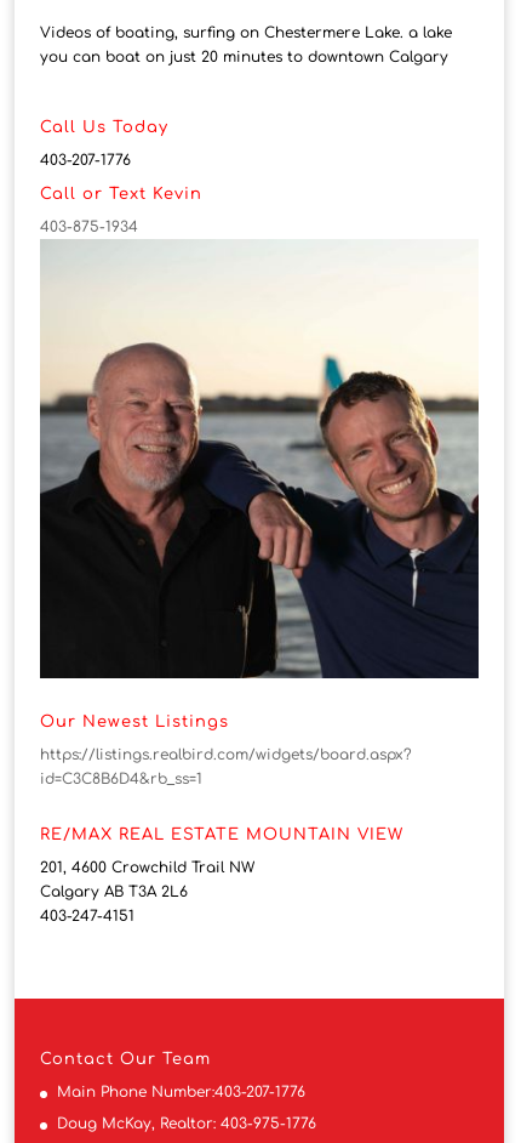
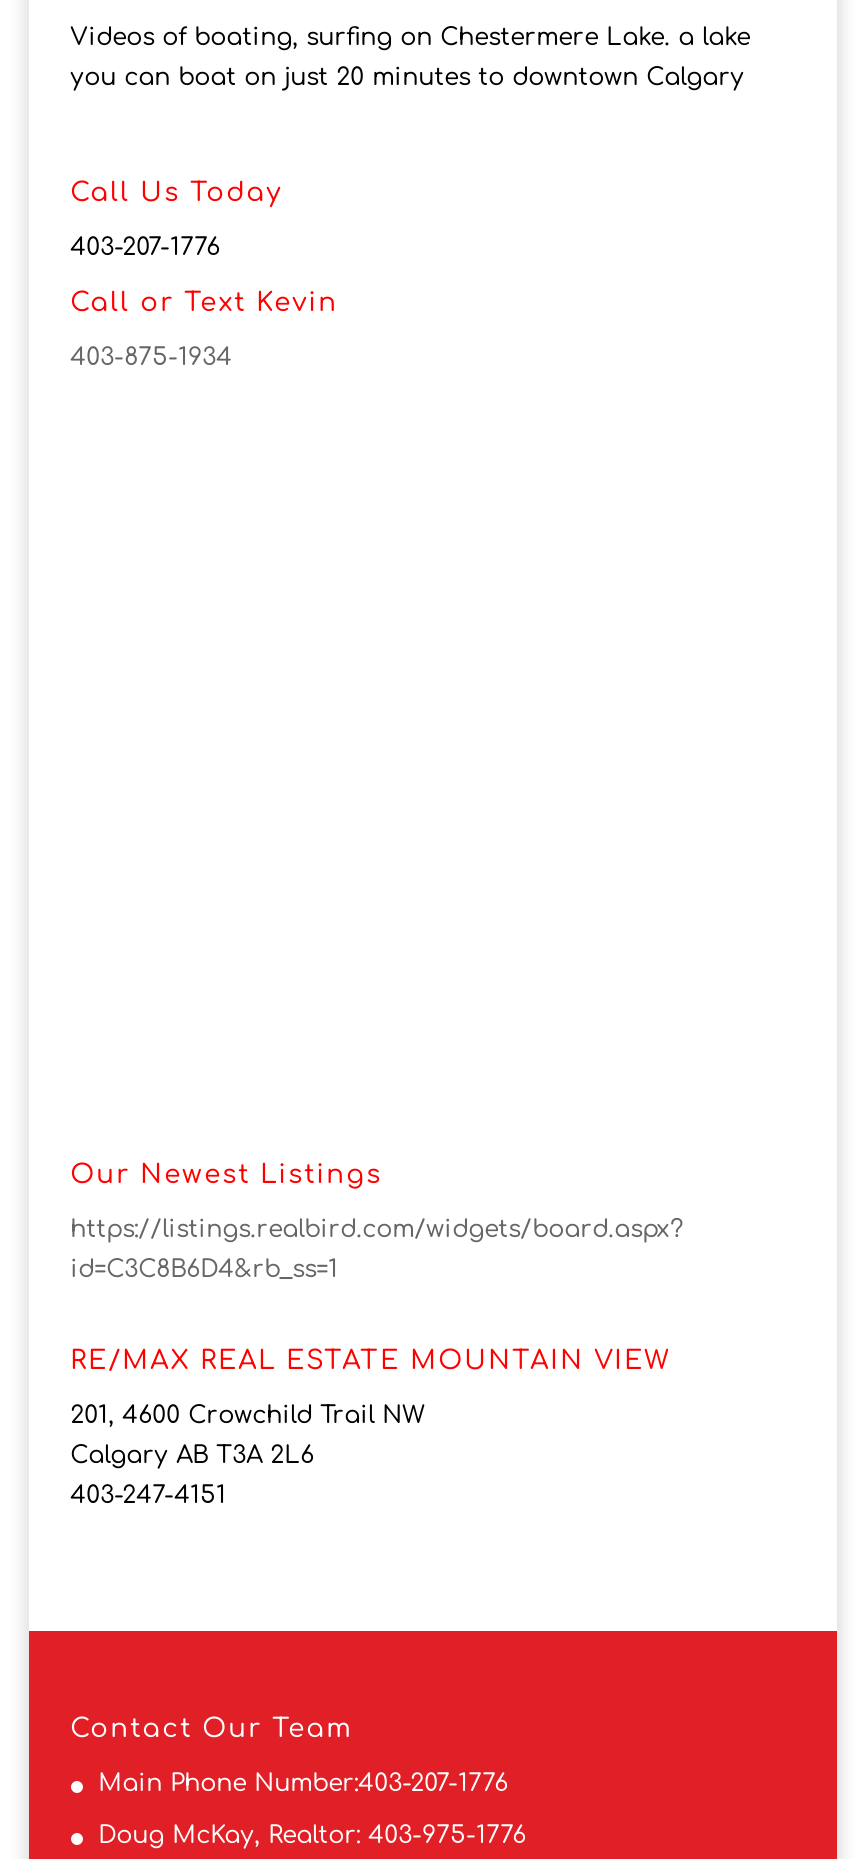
[39,239,480,679] [image] -> none

